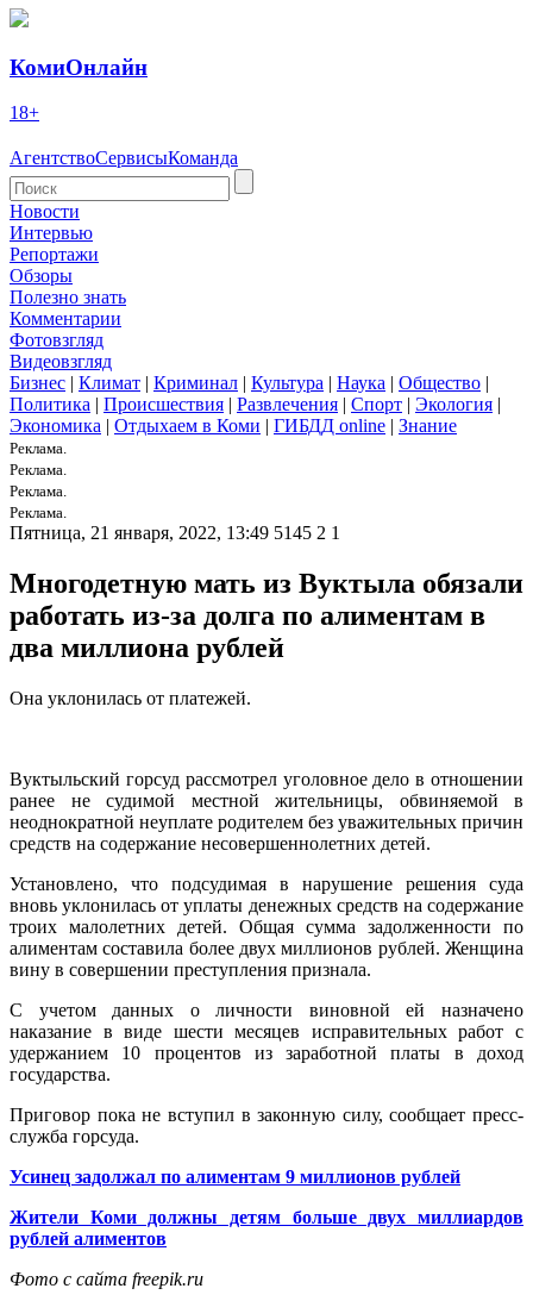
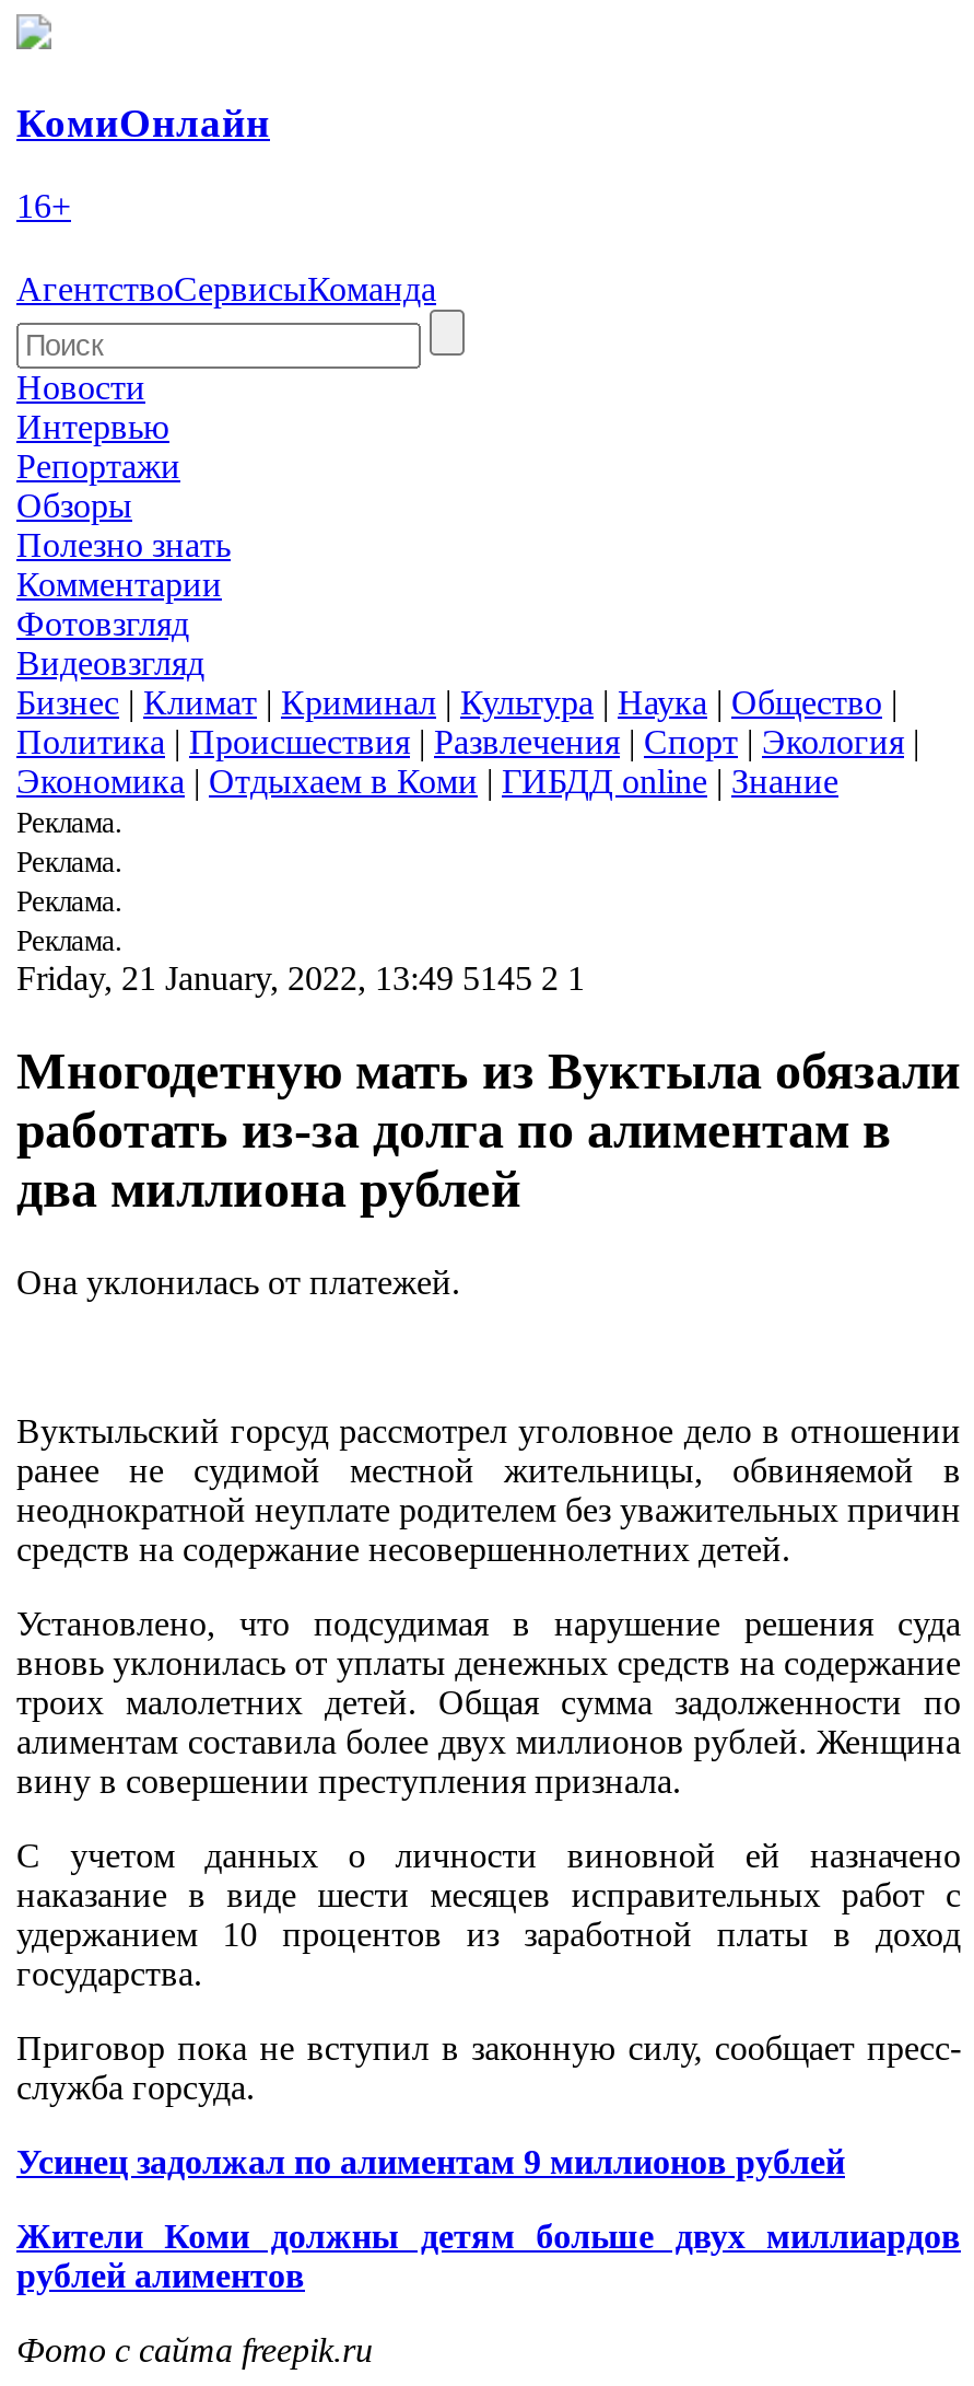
[10,103,39,123] 18+ -> [16,188,71,225] 16+
[10,523,340,543] Пятница, 21 января, 2022, 13:49 5145 2 1 -> [16,960,585,997] Friday, 21 January, 2022, 13:49 5145 2 1

